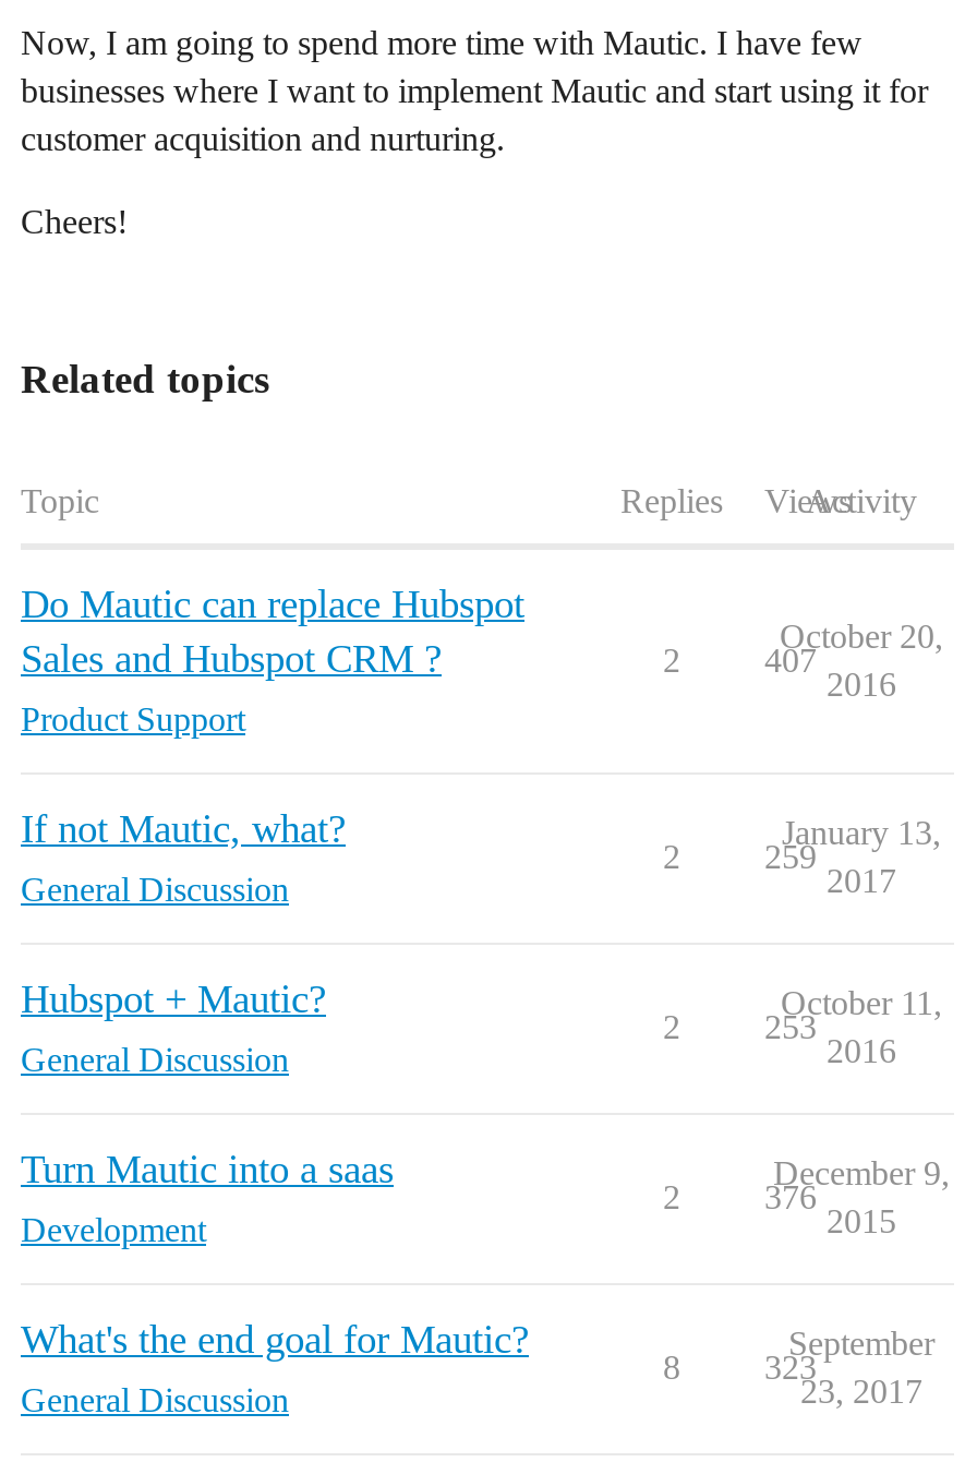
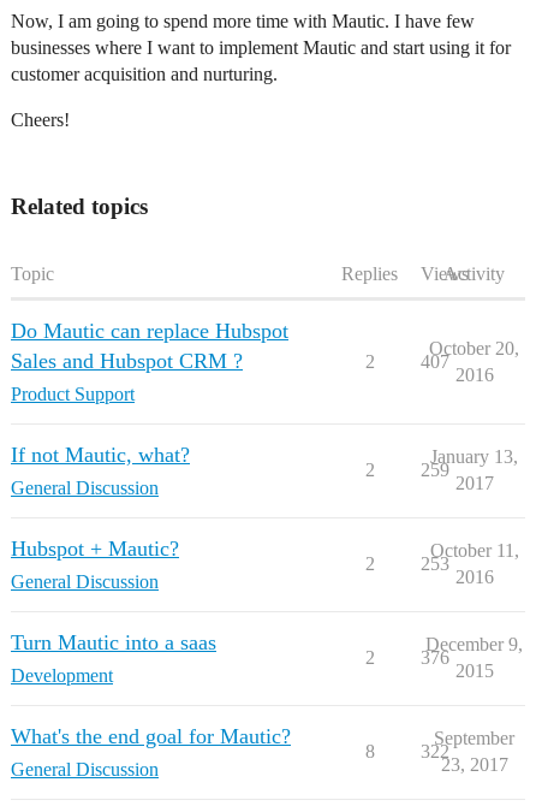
[764,1349,817,1386] 323 -> [421,741,449,761] 322

